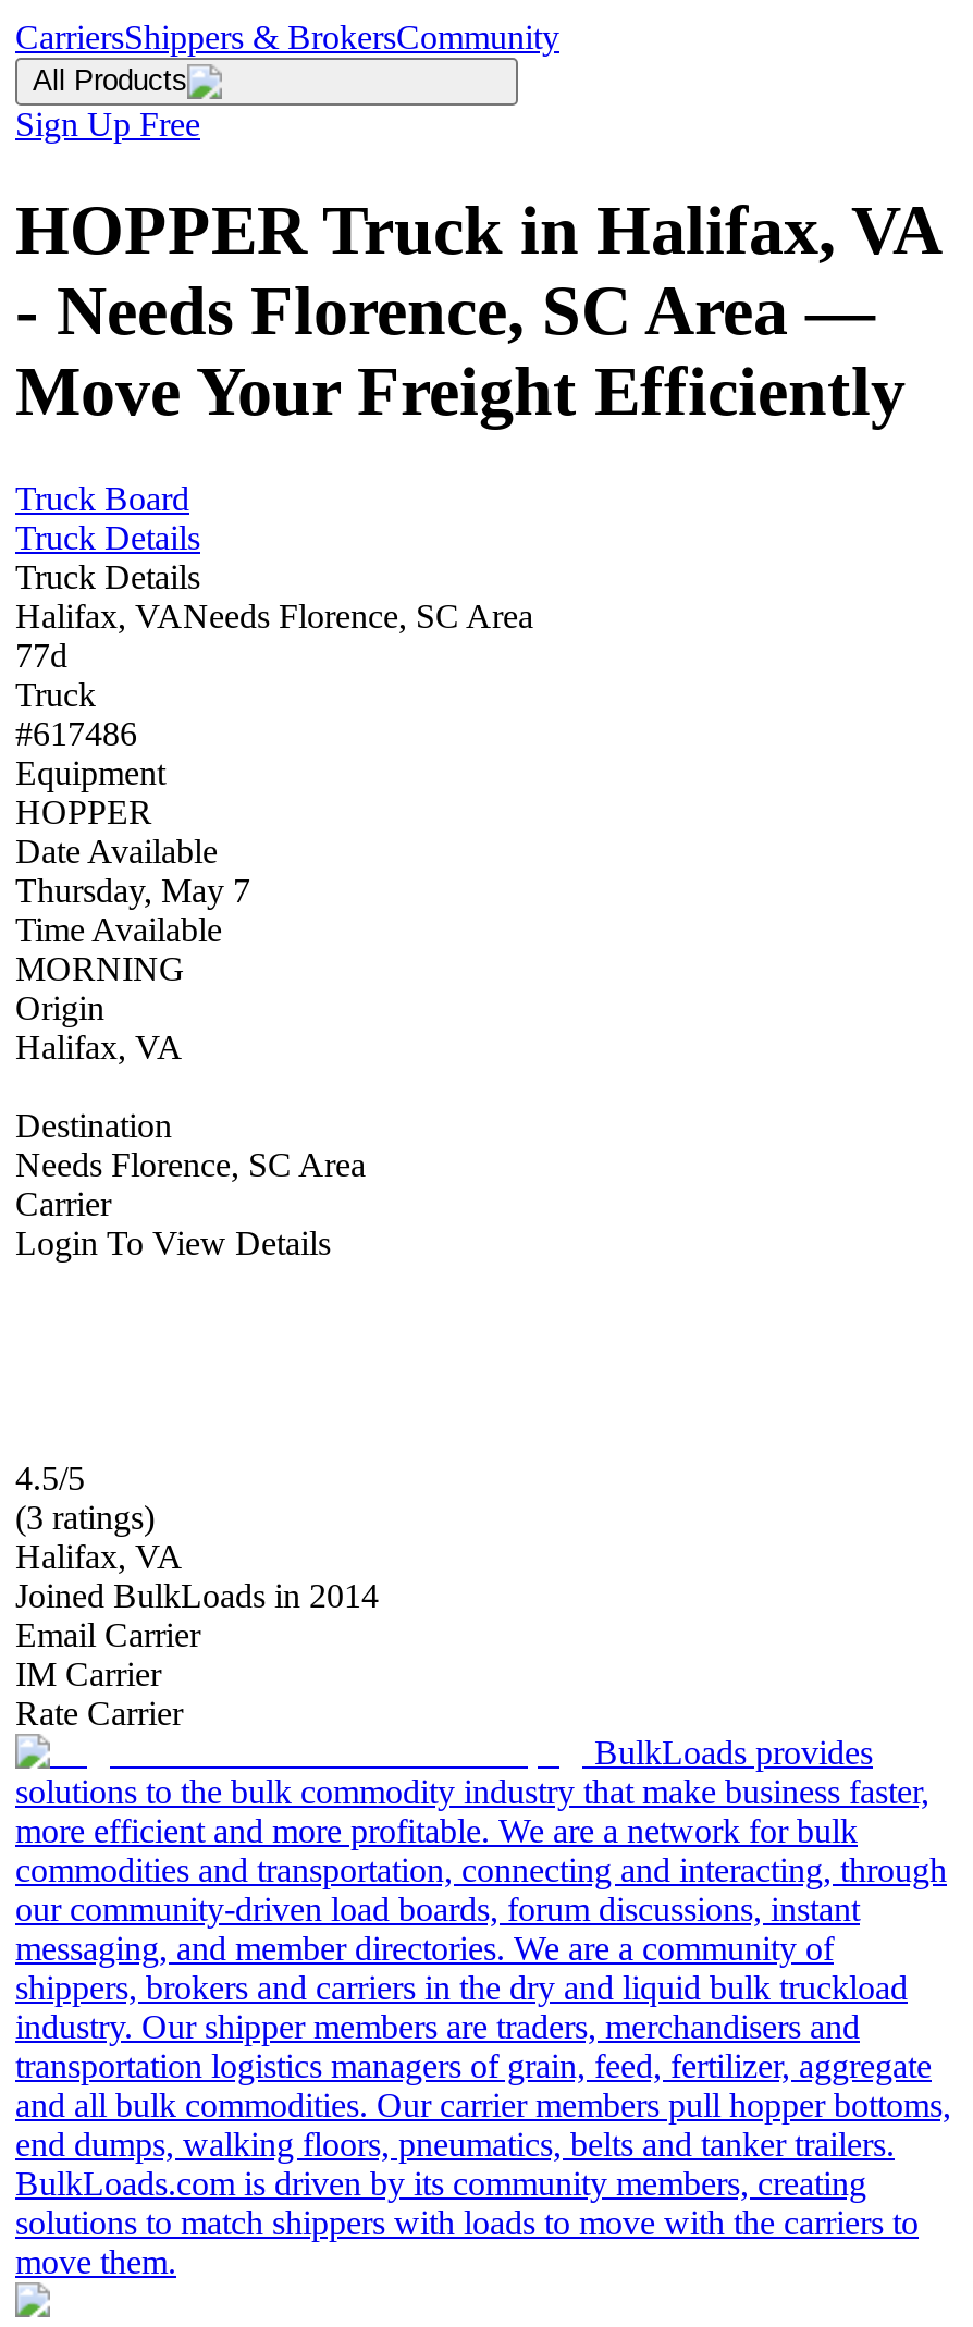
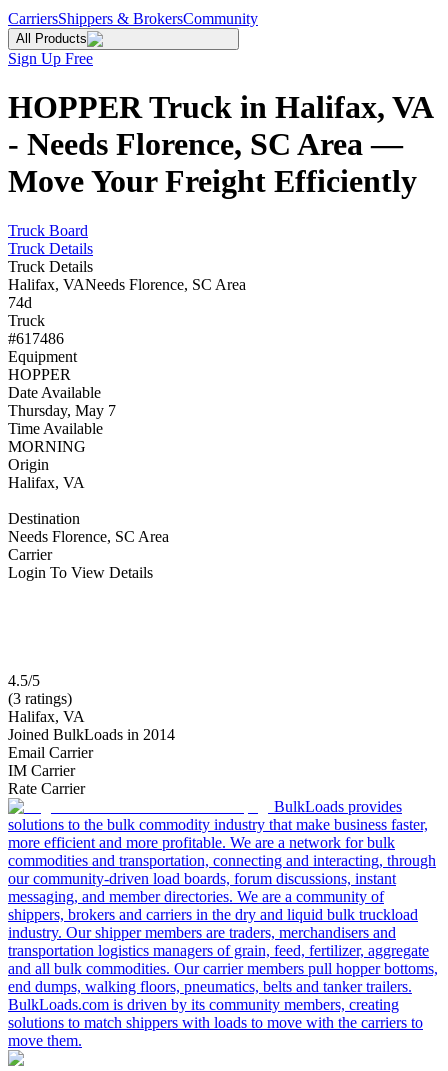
[15,636,67,674] 77d -> [8,294,32,311] 74d

